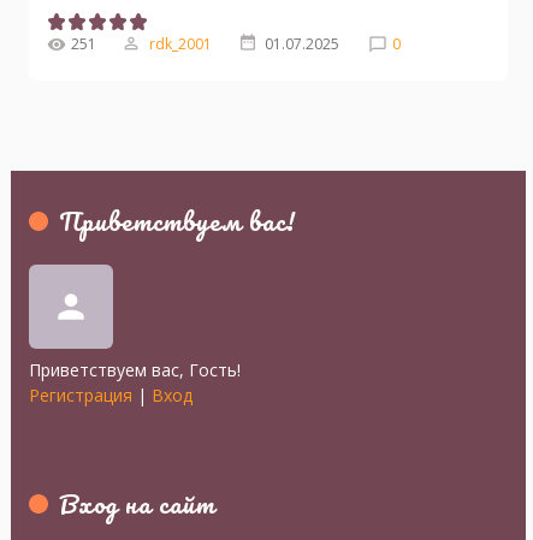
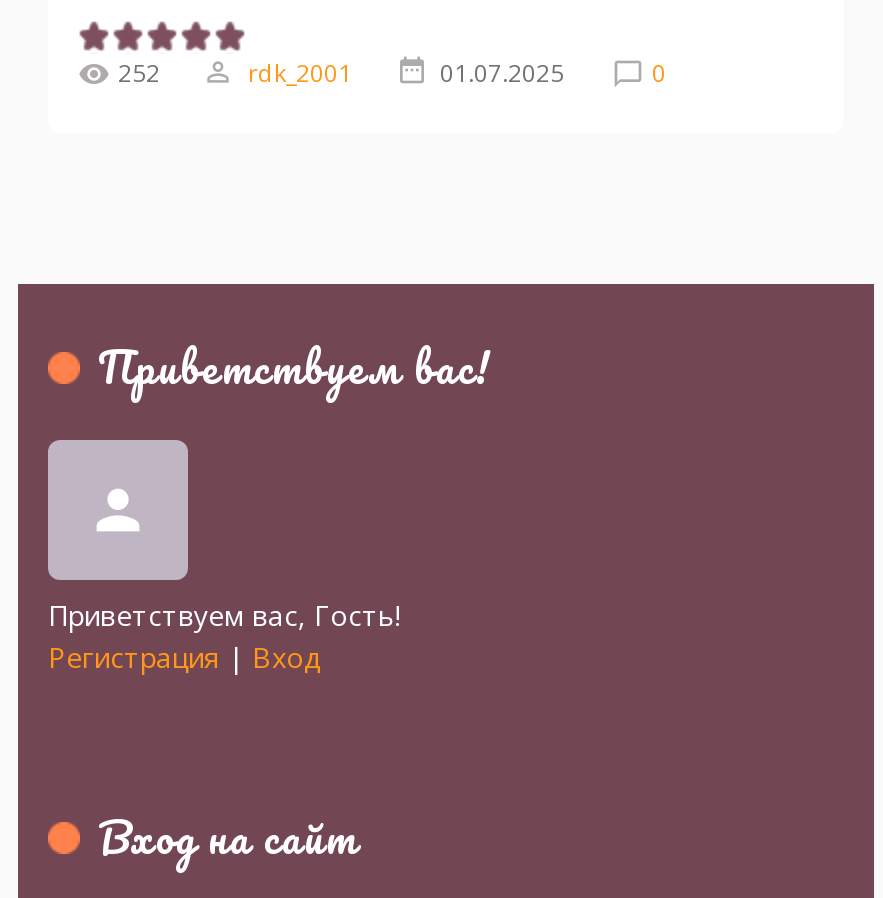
[71,34,96,54] 251 -> [118,56,160,90] 252

